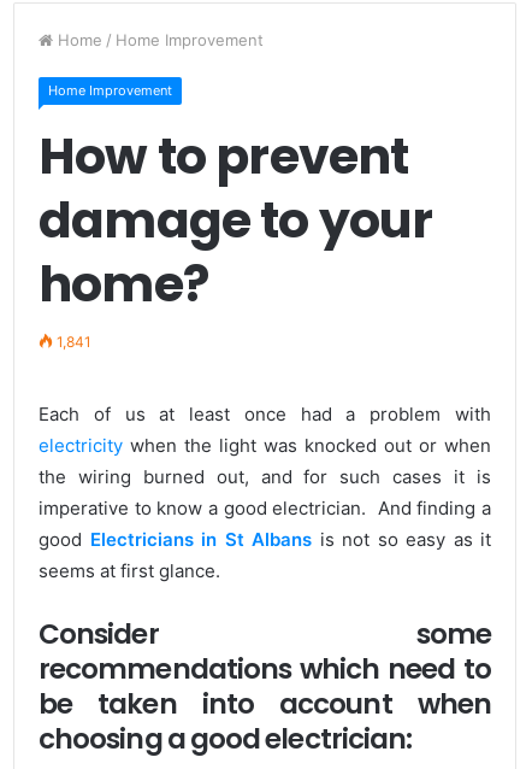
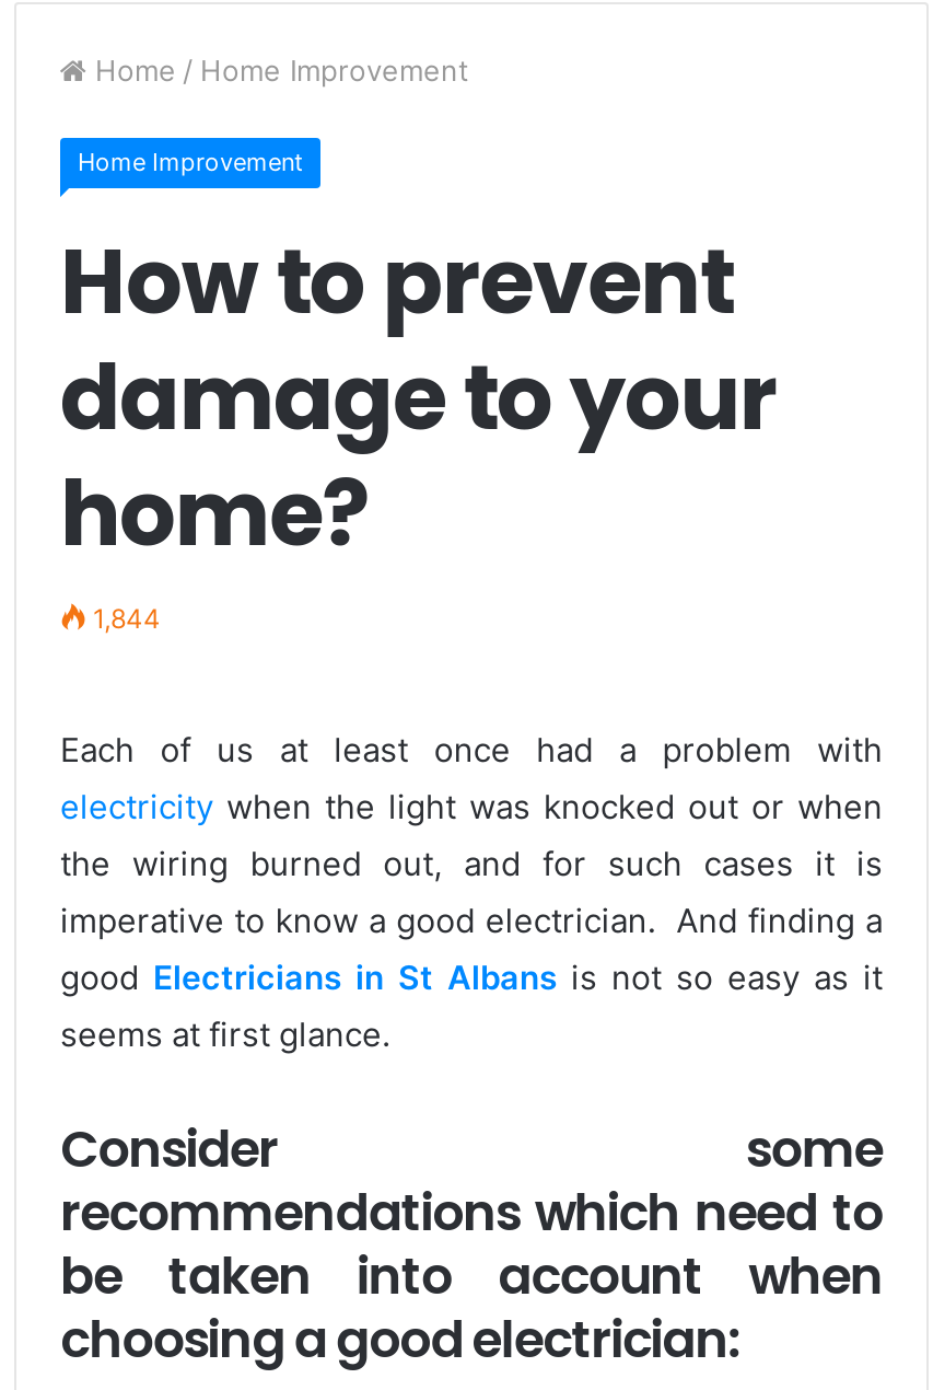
[53,333,91,351] 1,841 -> [86,602,161,635] 1,844

